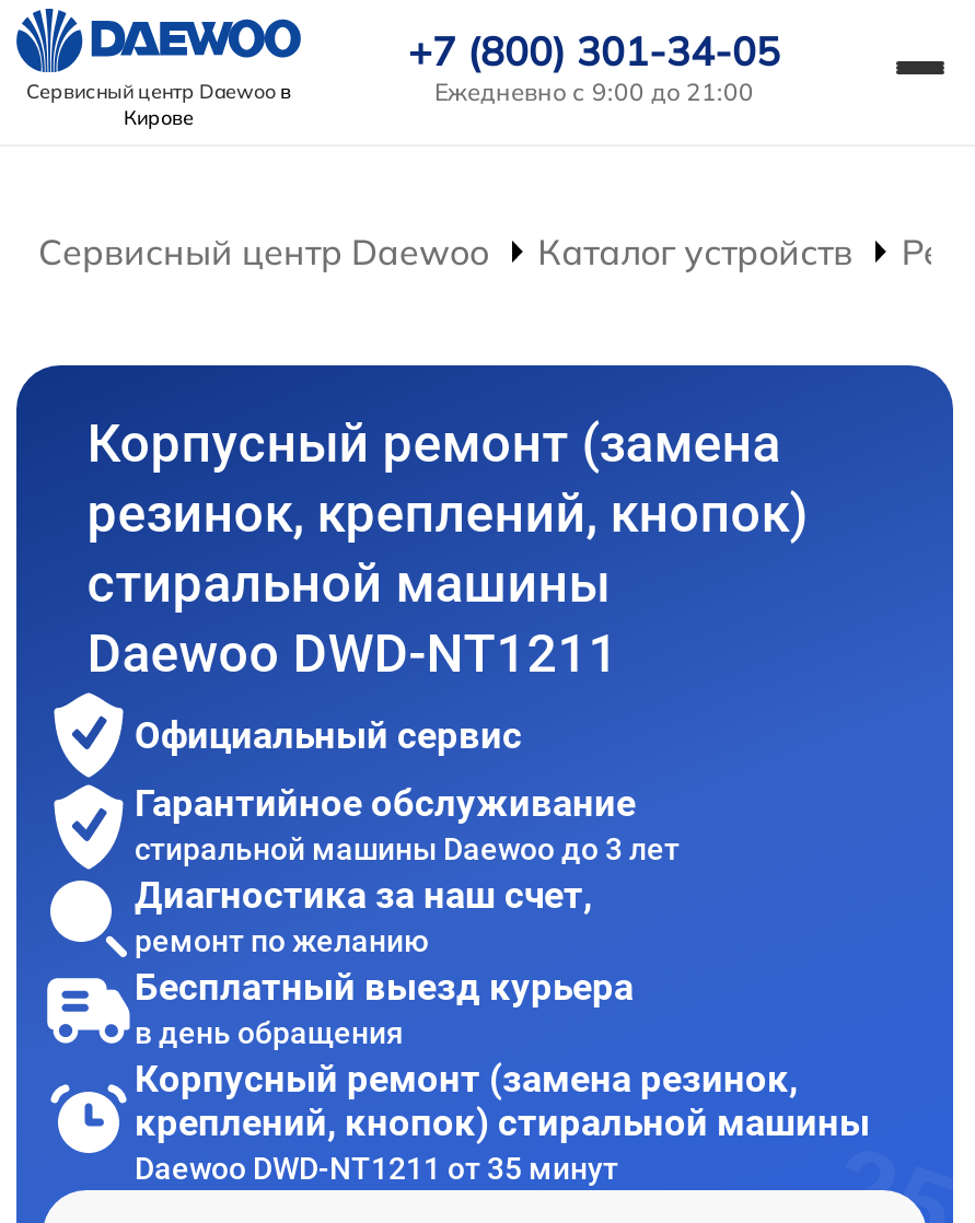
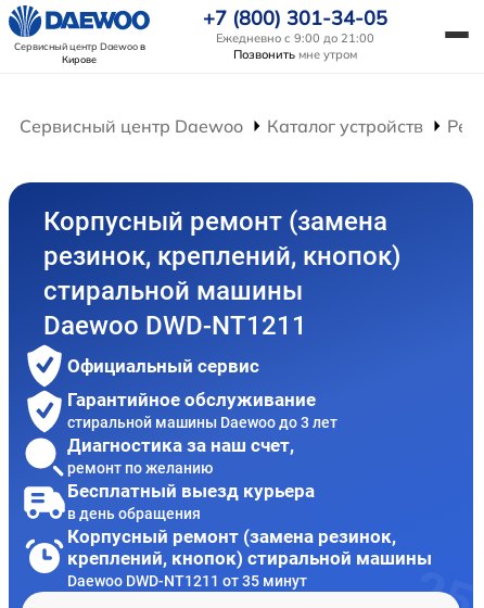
none -> [233,47,357,62] Позвонить мне утром

